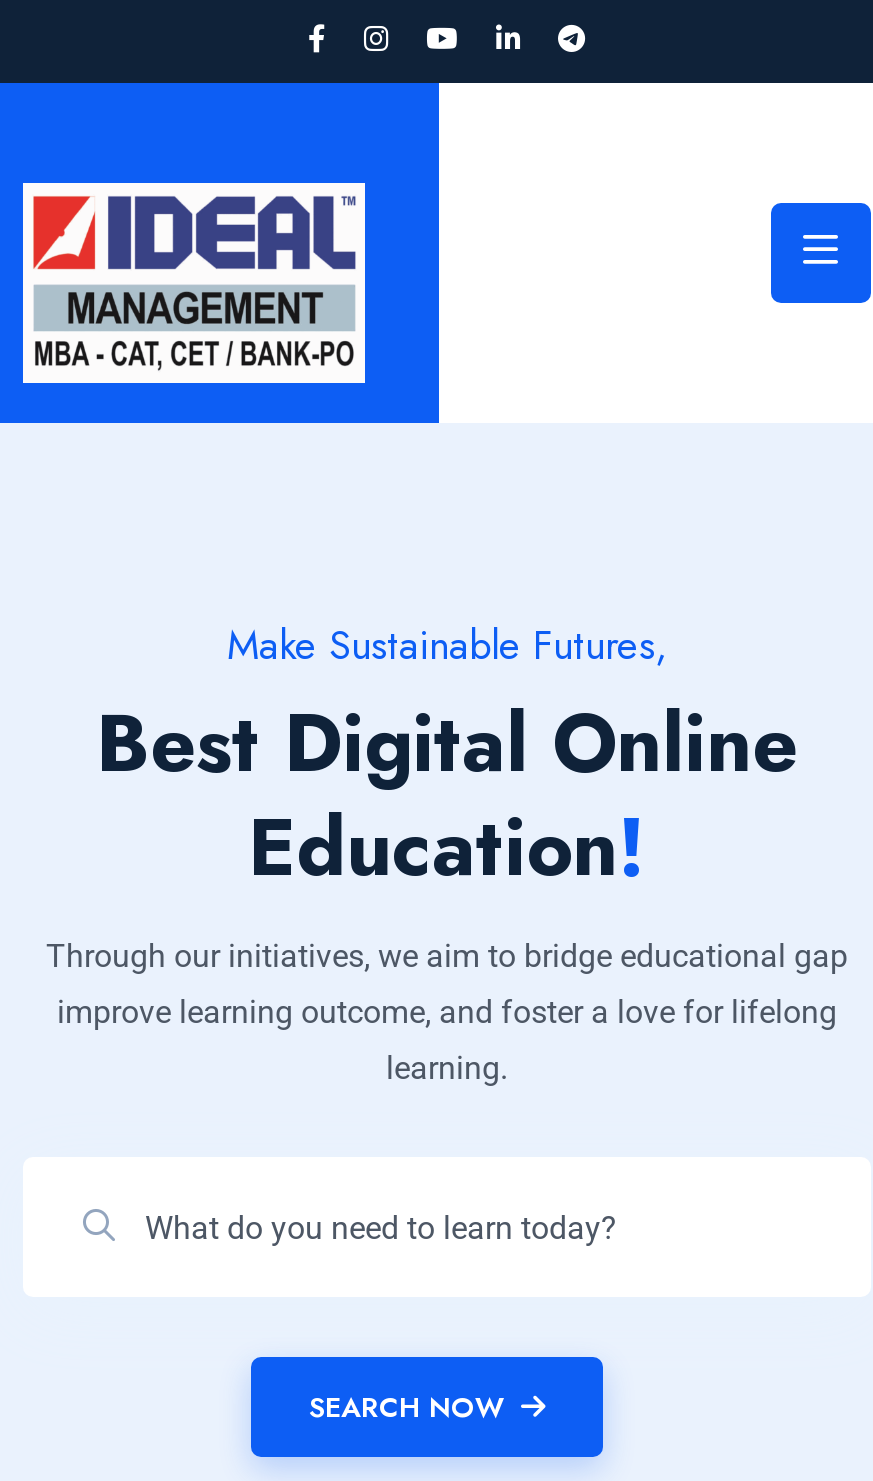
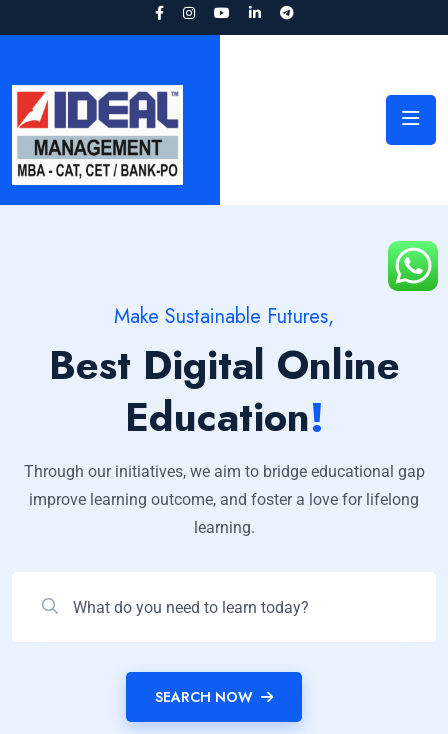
none -> [387,240,439,292] [image]

